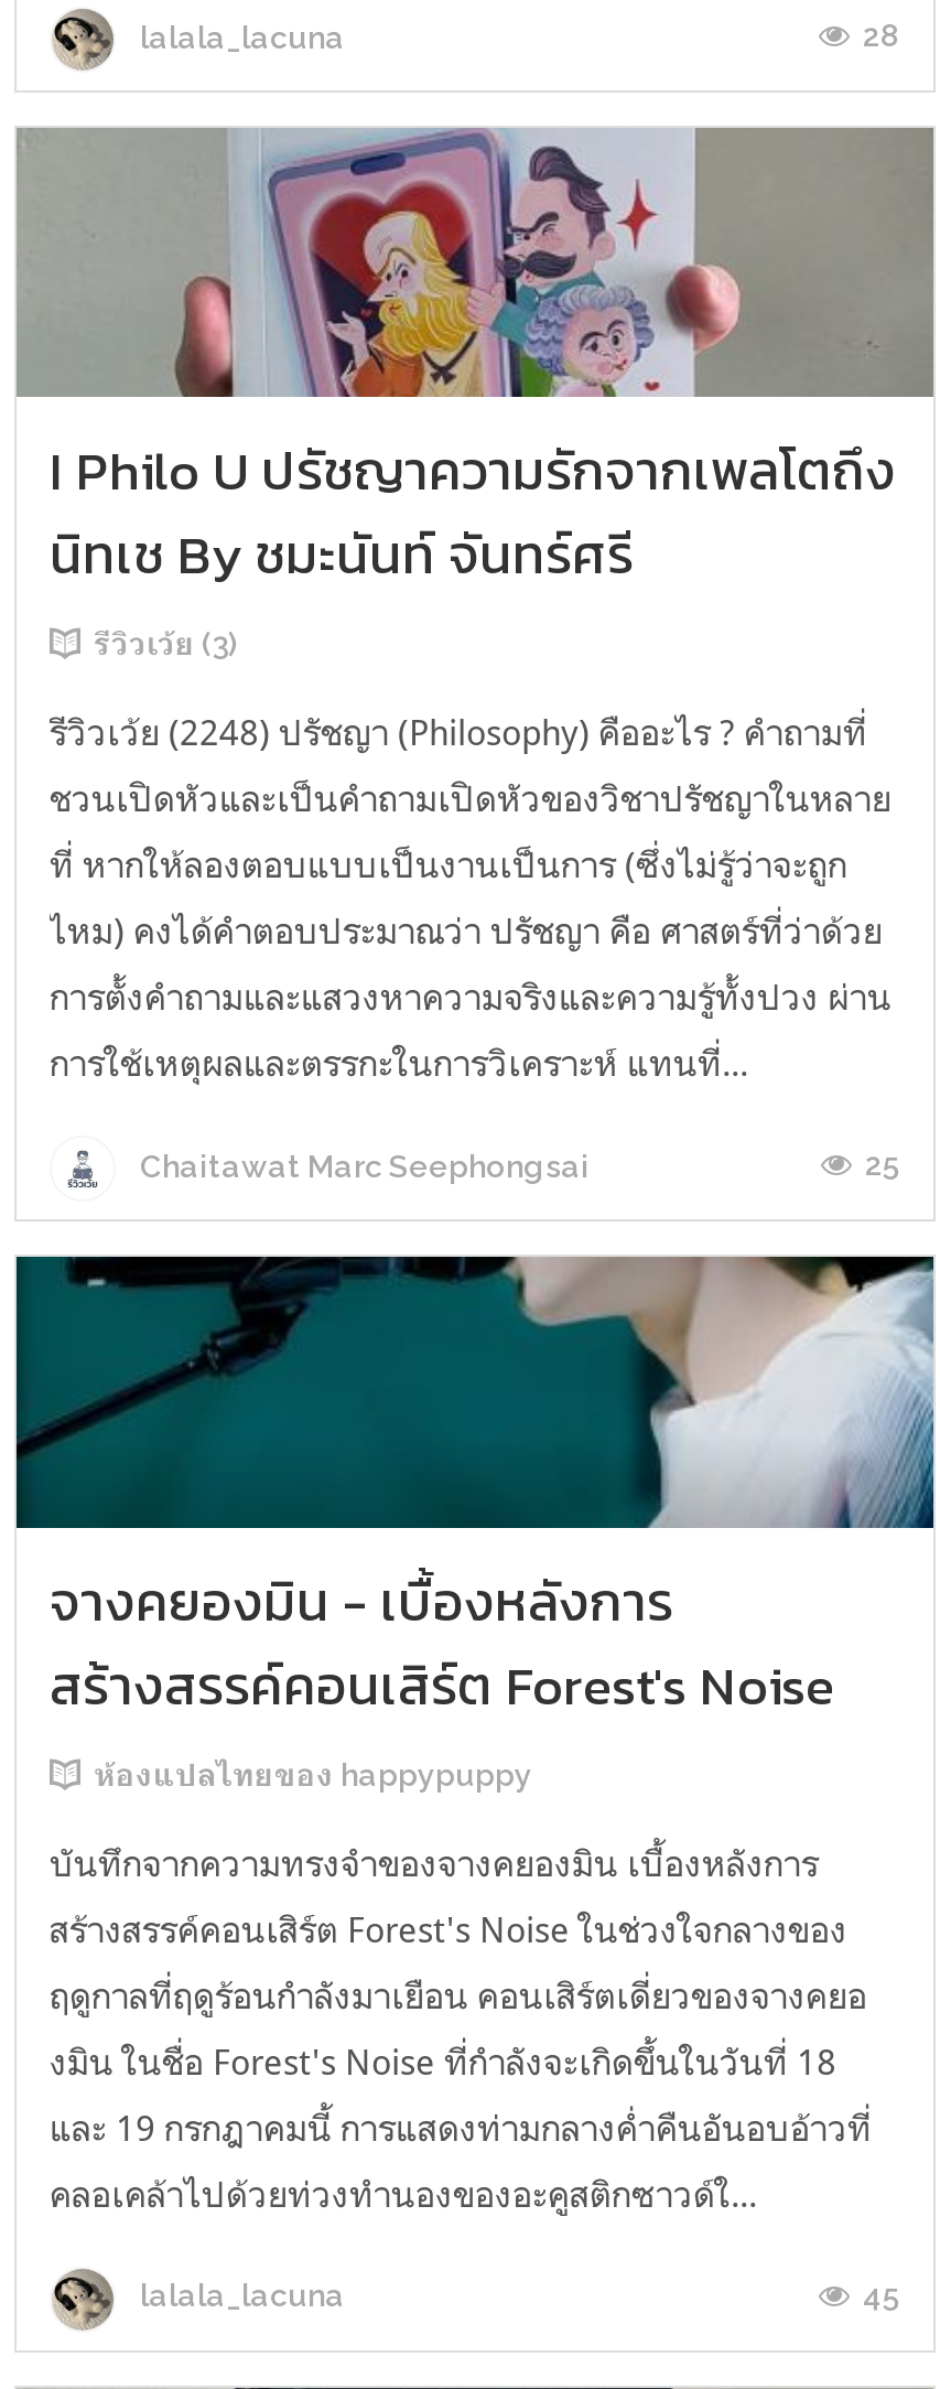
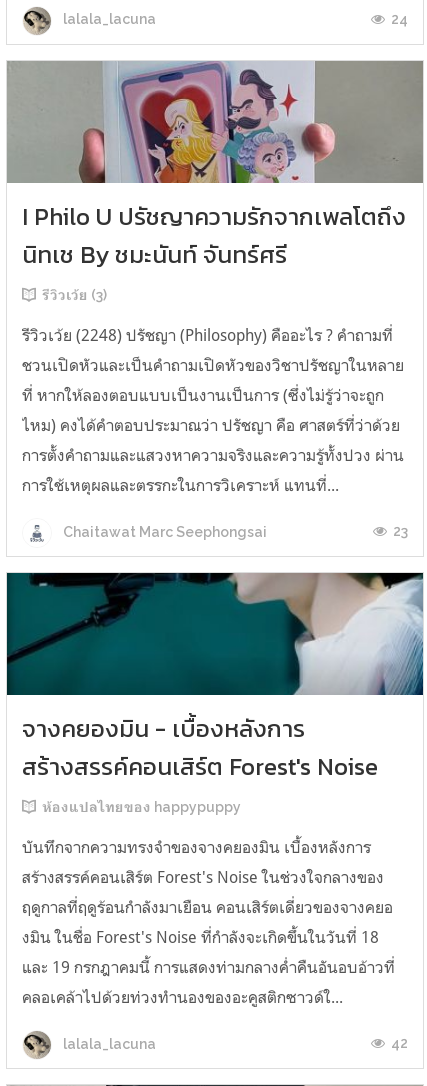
[863,18,900,53] 28 -> [391,11,408,27] 24
[865,1148,900,1183] 25 -> [393,523,408,539] 23
[863,2277,900,2313] 45 -> [391,1035,408,1051] 42

